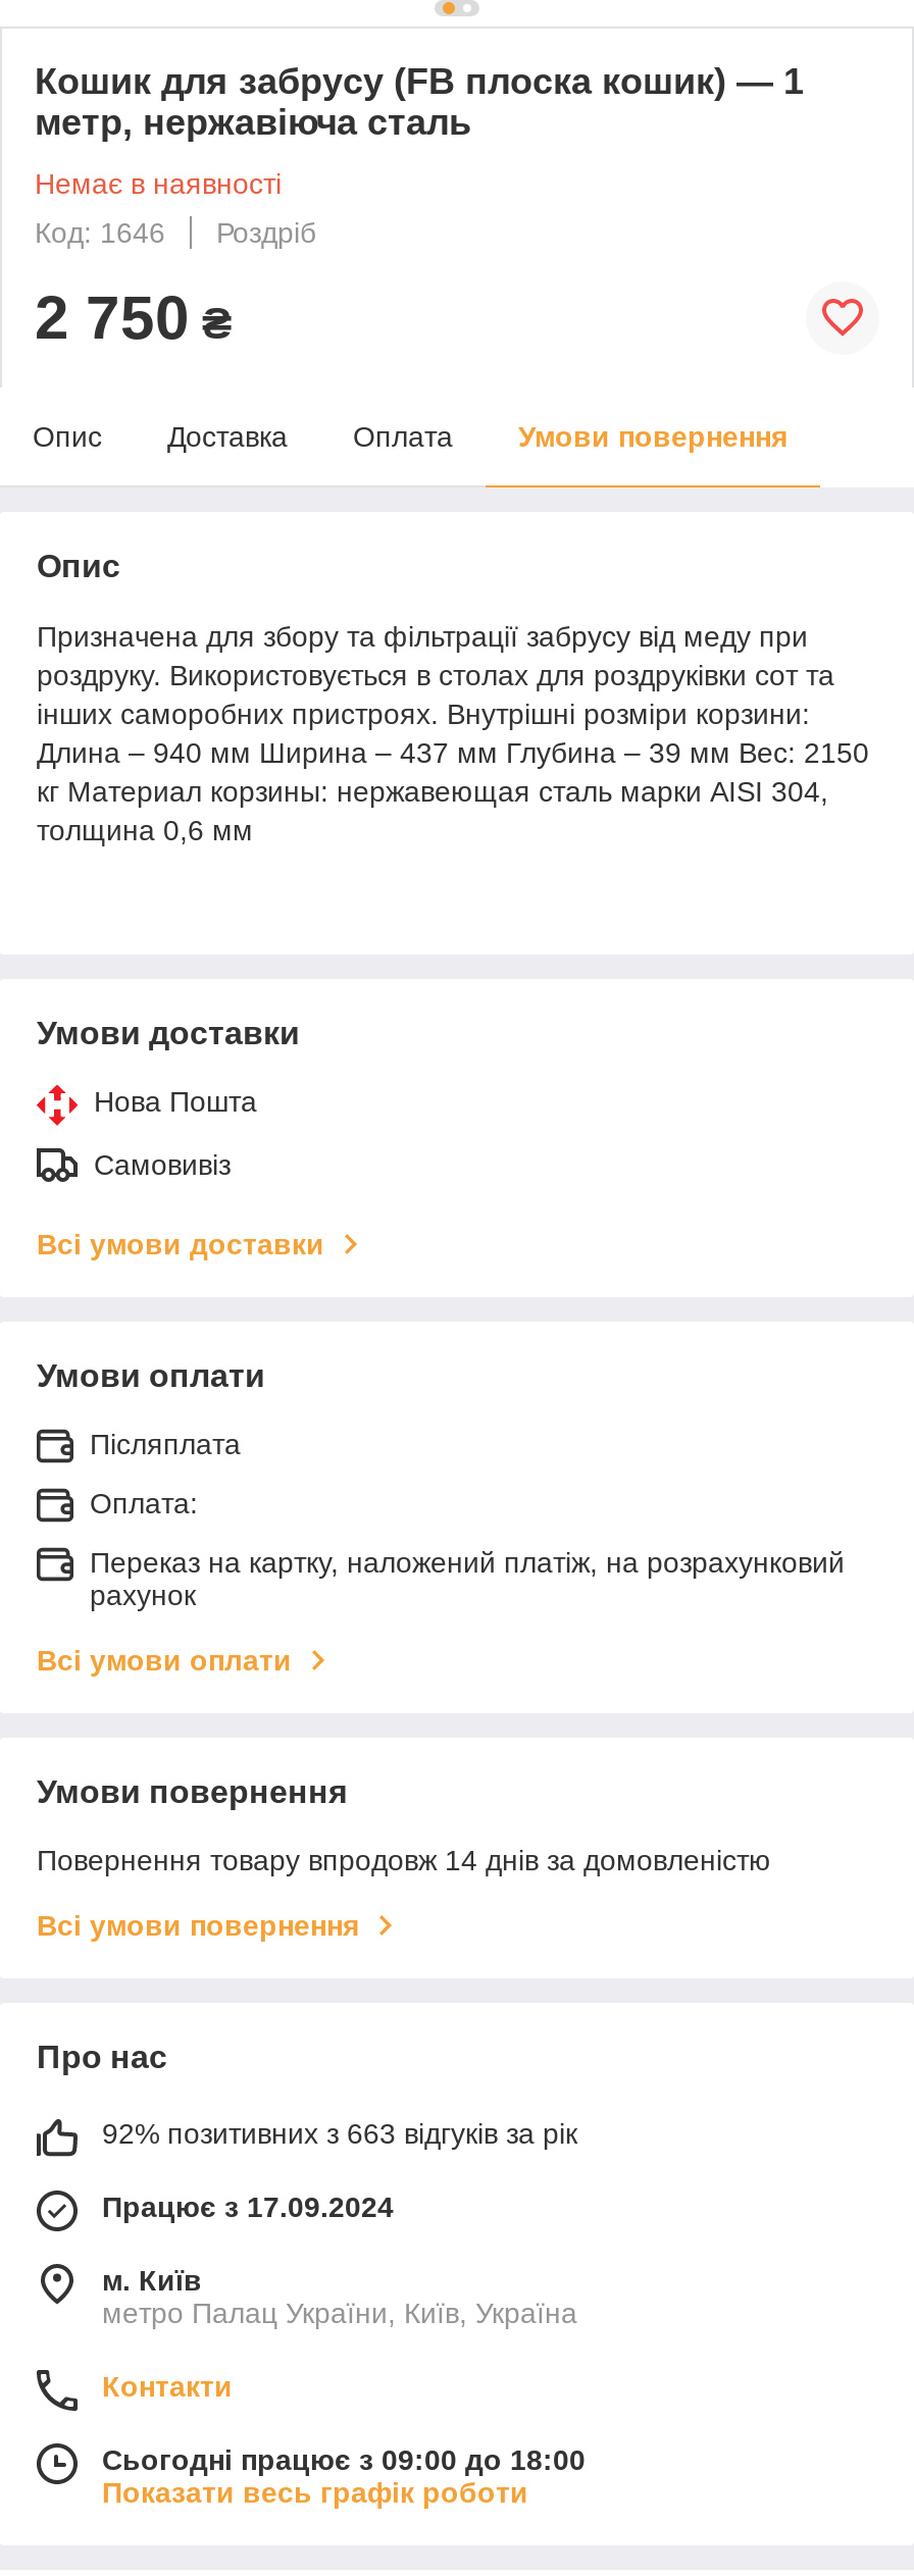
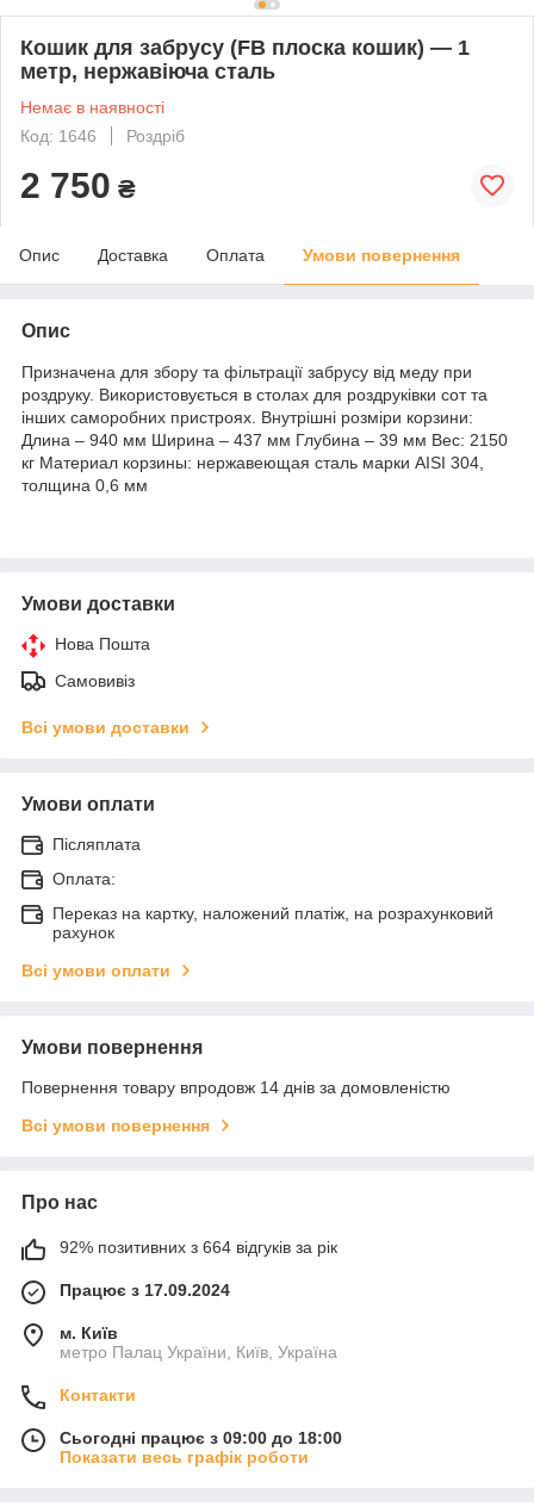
[102,2117,577,2149] 92% позитивних з 663 відгуків за рік -> [60,1237,337,1256] 92% позитивних з 664 відгуків за рік

